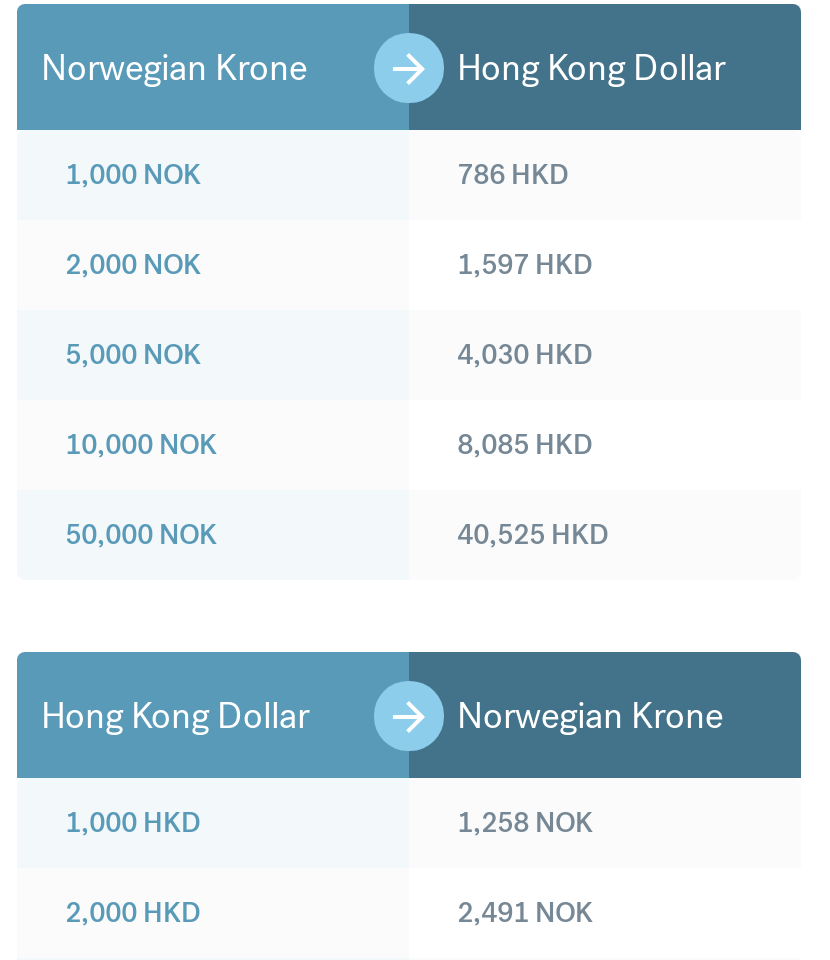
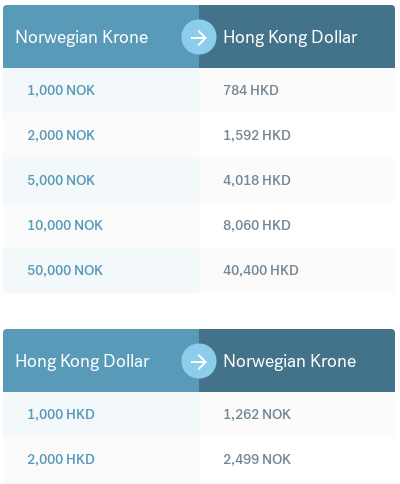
[457,156,569,192] 786 HKD -> [223,81,279,99] 784 HKD
[457,246,593,282] 1,597 HKD -> [223,126,291,144] 1,592 HKD
[457,336,593,372] 4,030 HKD -> [223,171,291,189] 4,018 HKD
[457,426,593,462] 8,085 HKD -> [223,216,291,234] 8,060 HKD
[457,516,609,552] 40,525 HKD -> [223,261,299,279] 40,400 HKD
[457,804,593,840] 1,258 NOK -> [223,405,291,423] 1,262 NOK
[457,894,593,930] 2,491 NOK -> [223,450,291,468] 2,499 NOK

